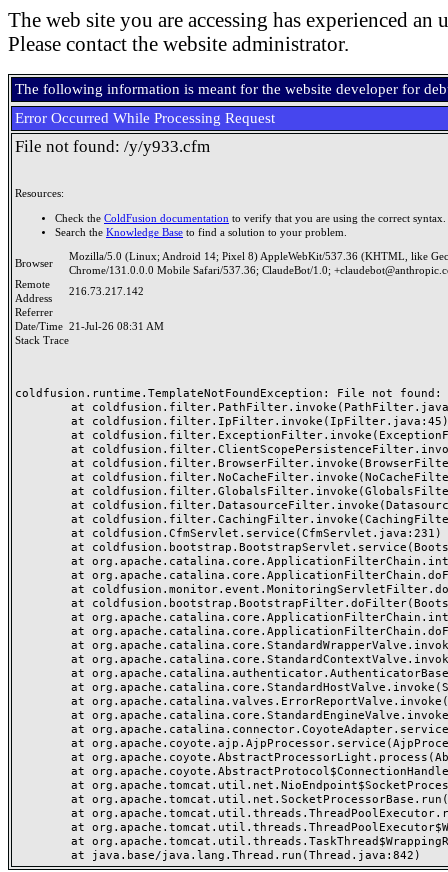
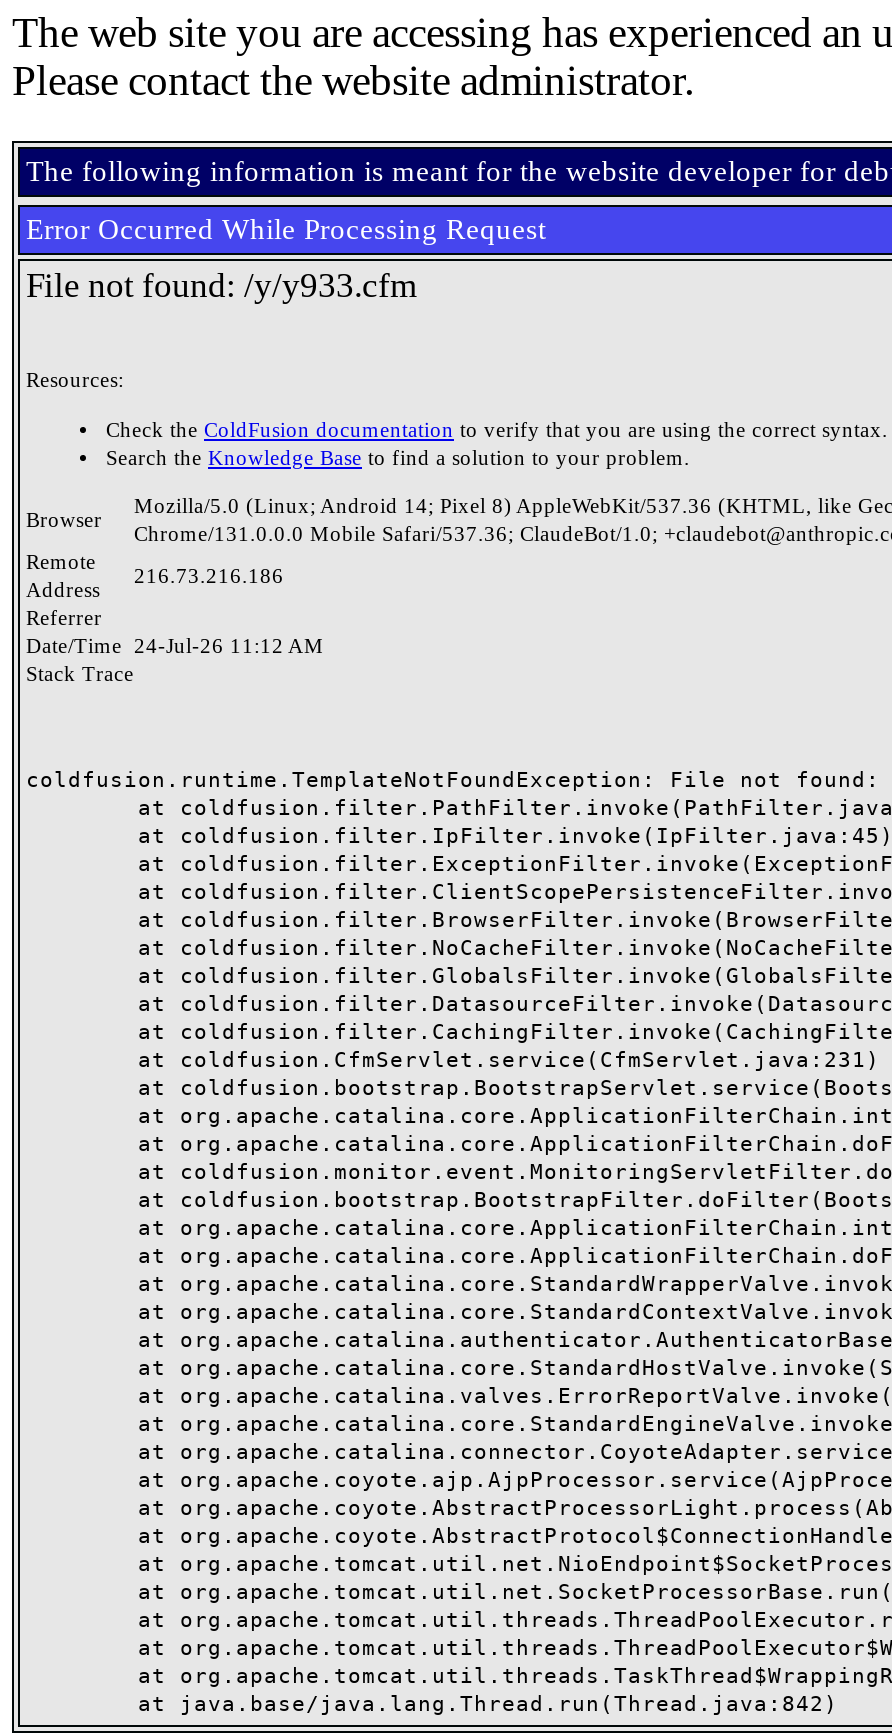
[69,286,144,297] 216.73.217.142 -> [134,565,284,587] 216.73.216.186
[15,321,164,332] Date/Time 21-Jul-26 08:31 AM -> [26,635,324,657] Date/Time 24-Jul-26 11:12 AM

